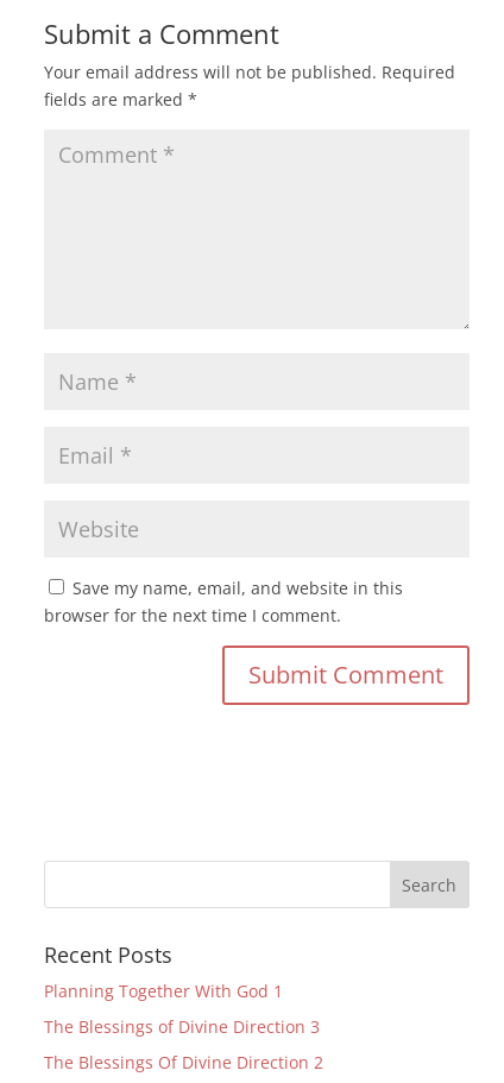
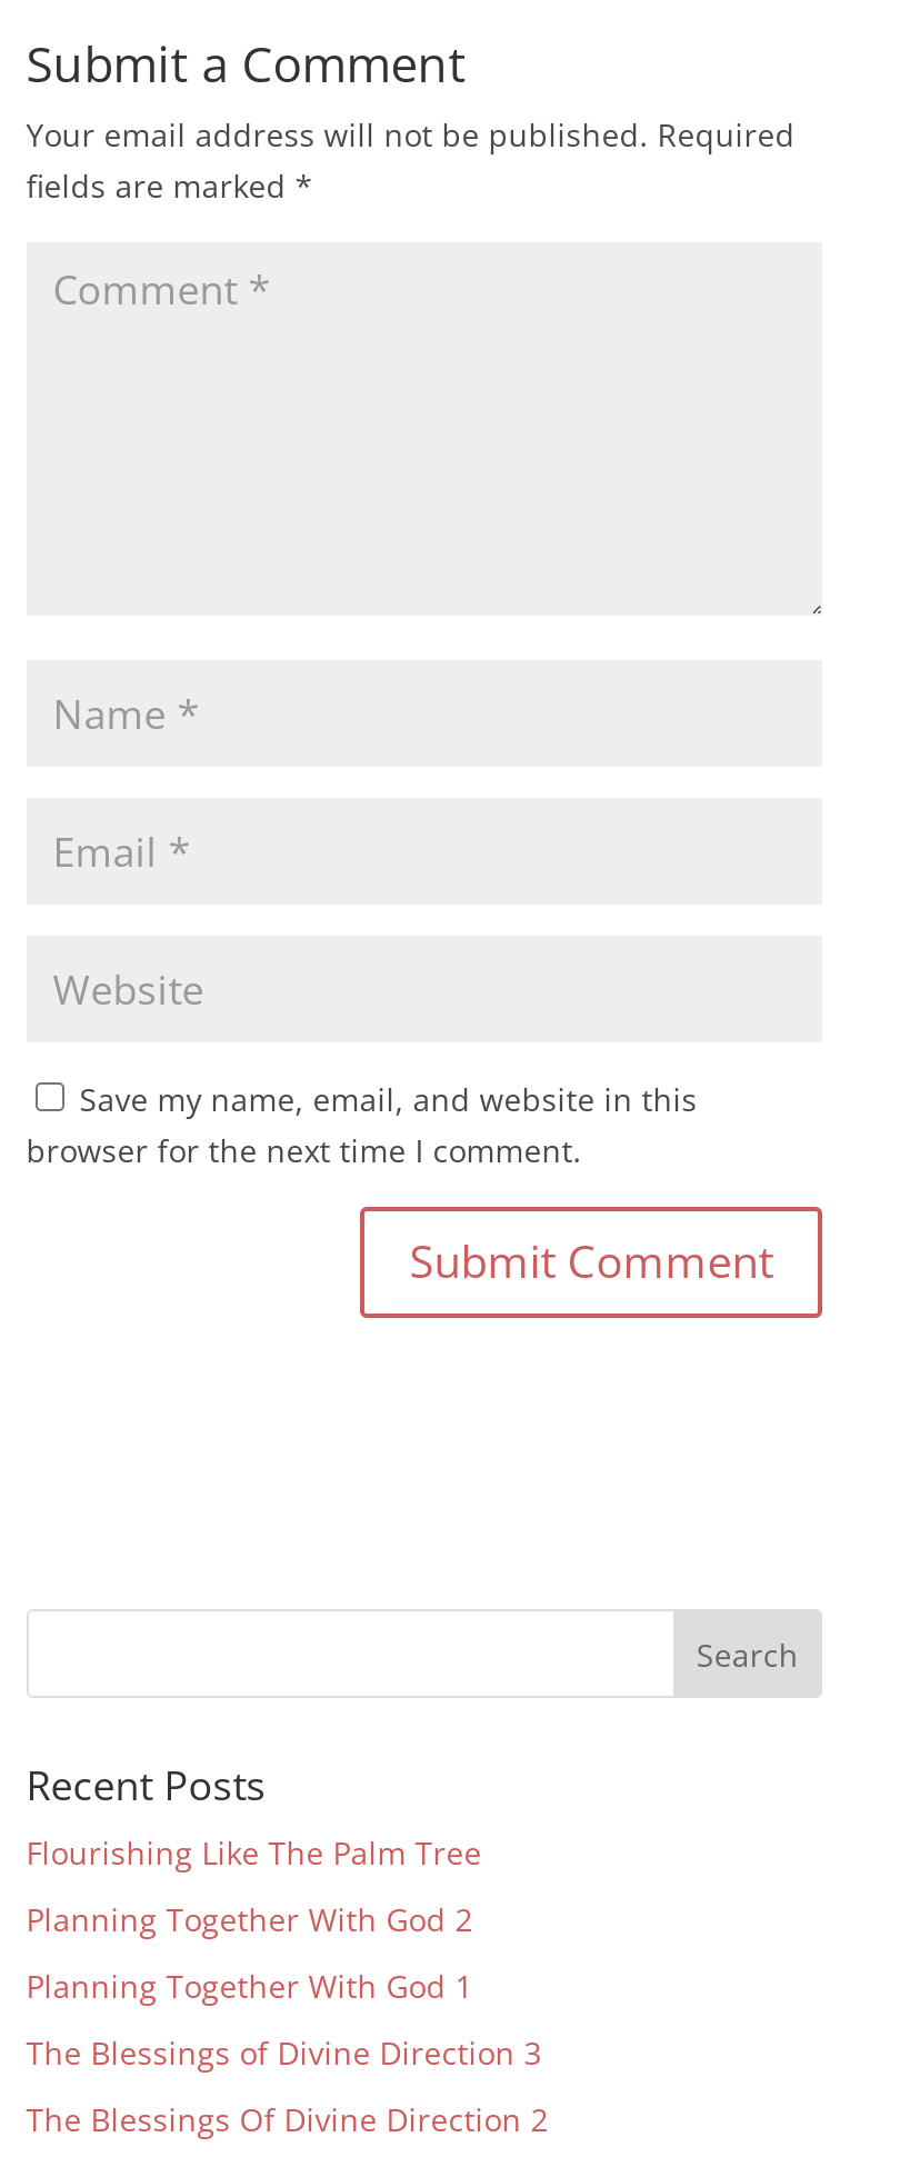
none -> [26,1831,491,1940] Flourishing Like The Palm Tree | Planning Together With God 2

